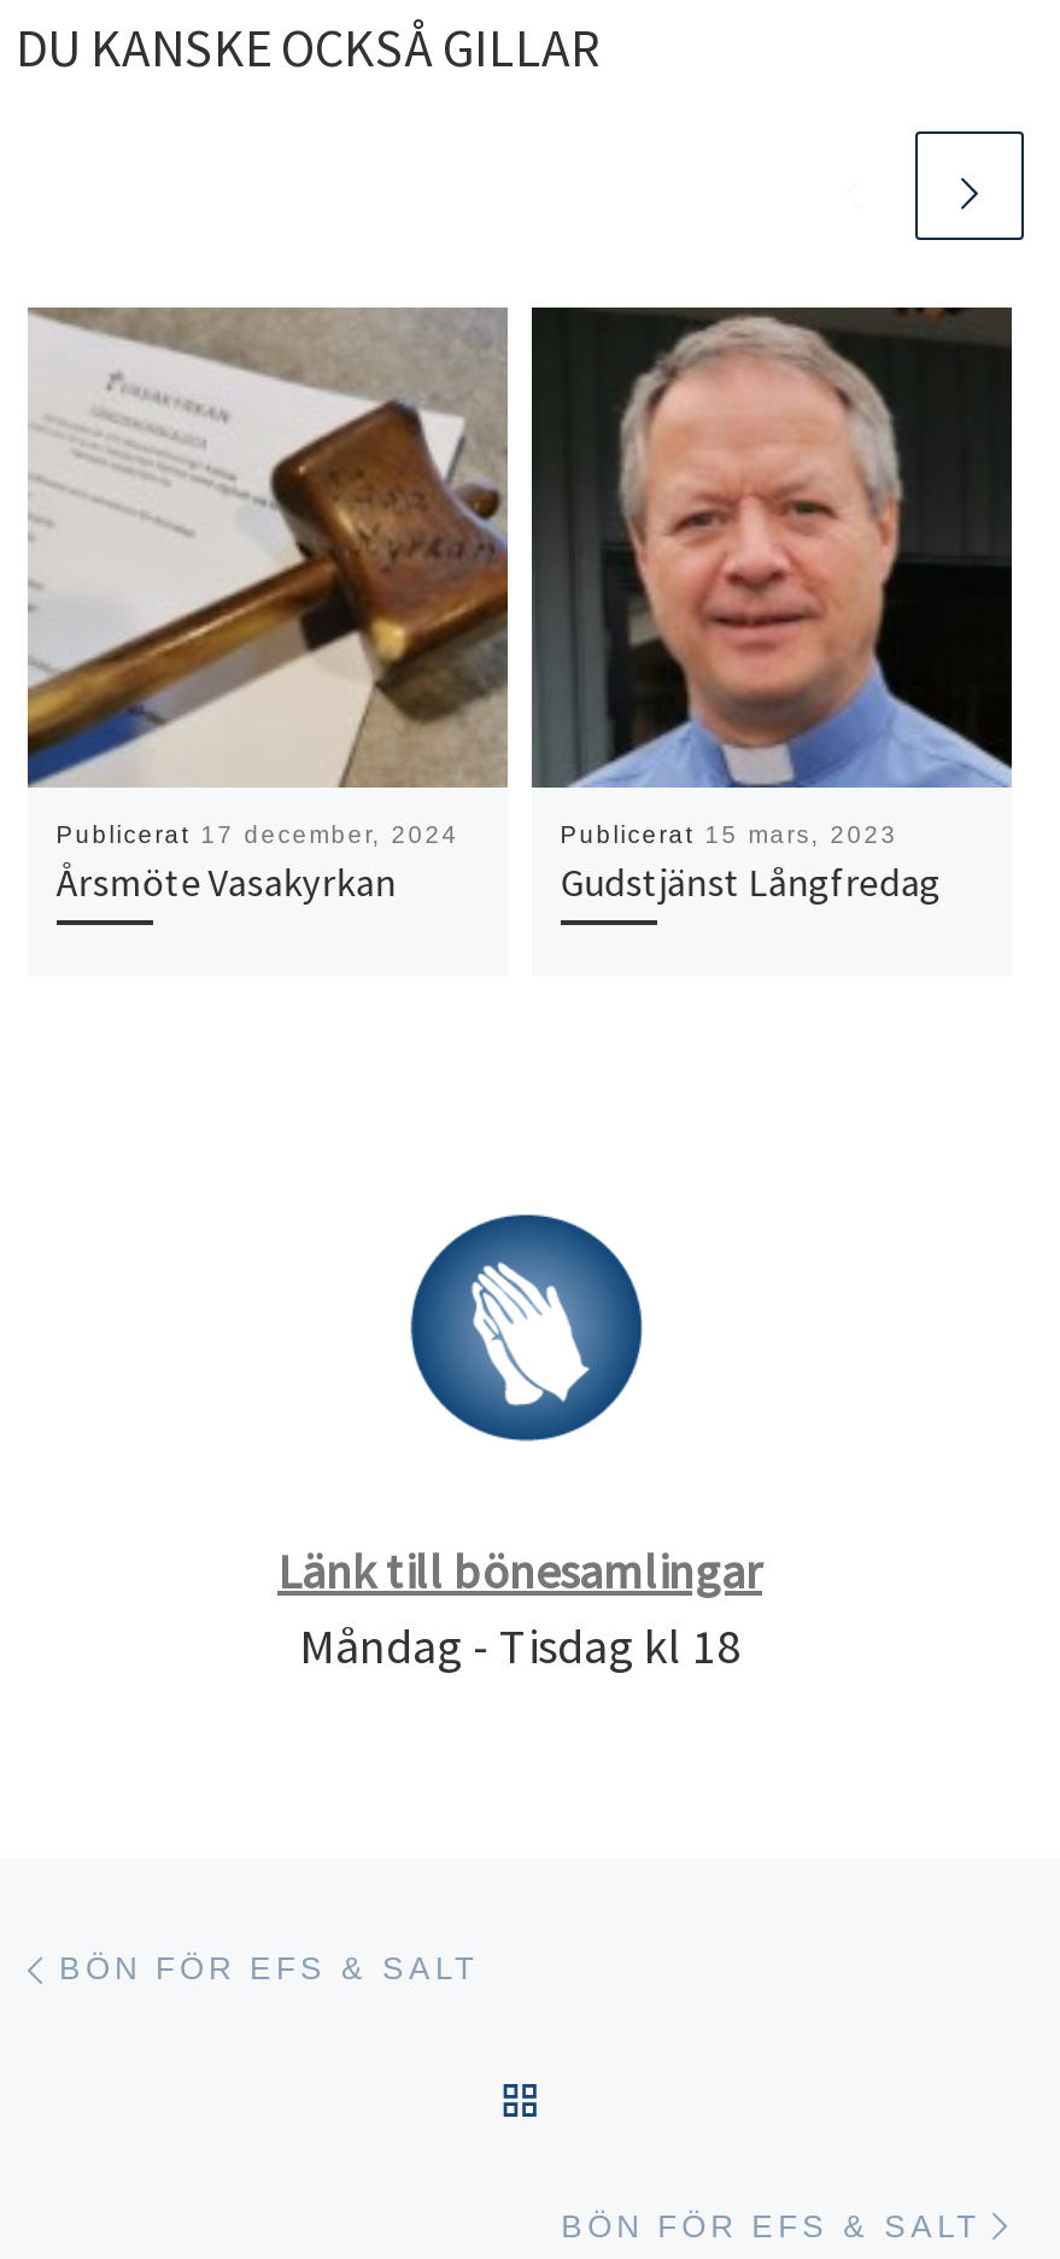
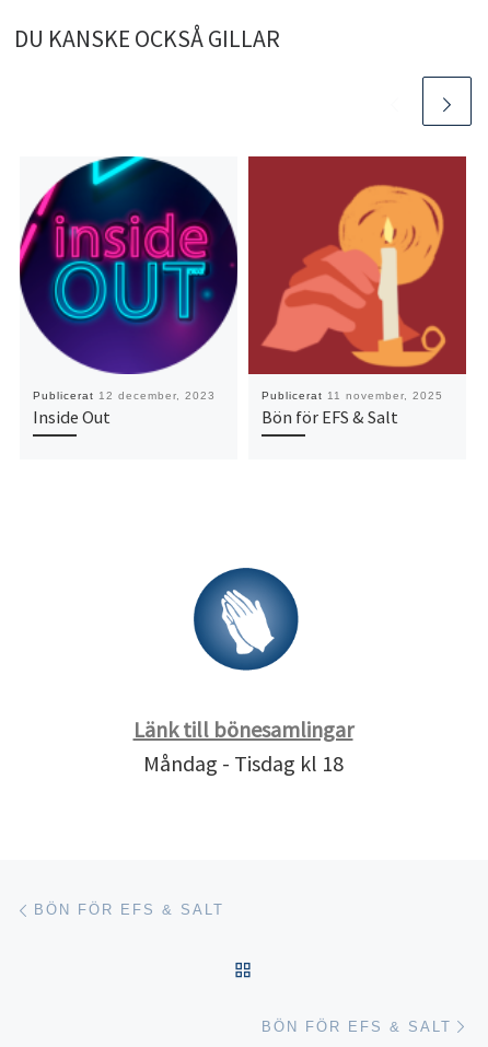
[25,305,510,906] [image] | Publicerat 17 december, 2024 | Årsmöte Vasakyrkan -> [19,155,239,428] [image] | Publicerat 12 december, 2023 | Inside Out
[529,305,1014,906] [image] | Publicerat 15 mars, 2023 | Gudstjänst Långfredag -> [247,155,467,428] [image] | Publicerat 11 november, 2025 | Bön för EFS & Salt

